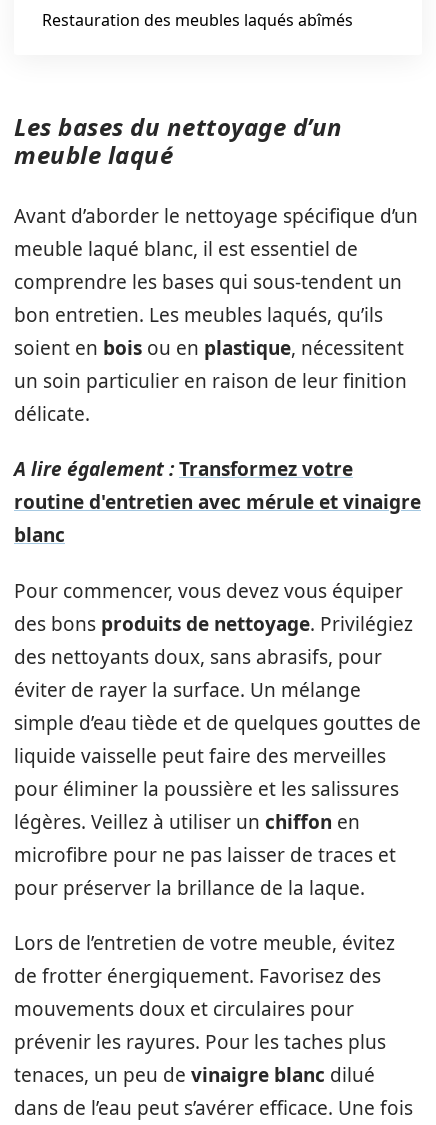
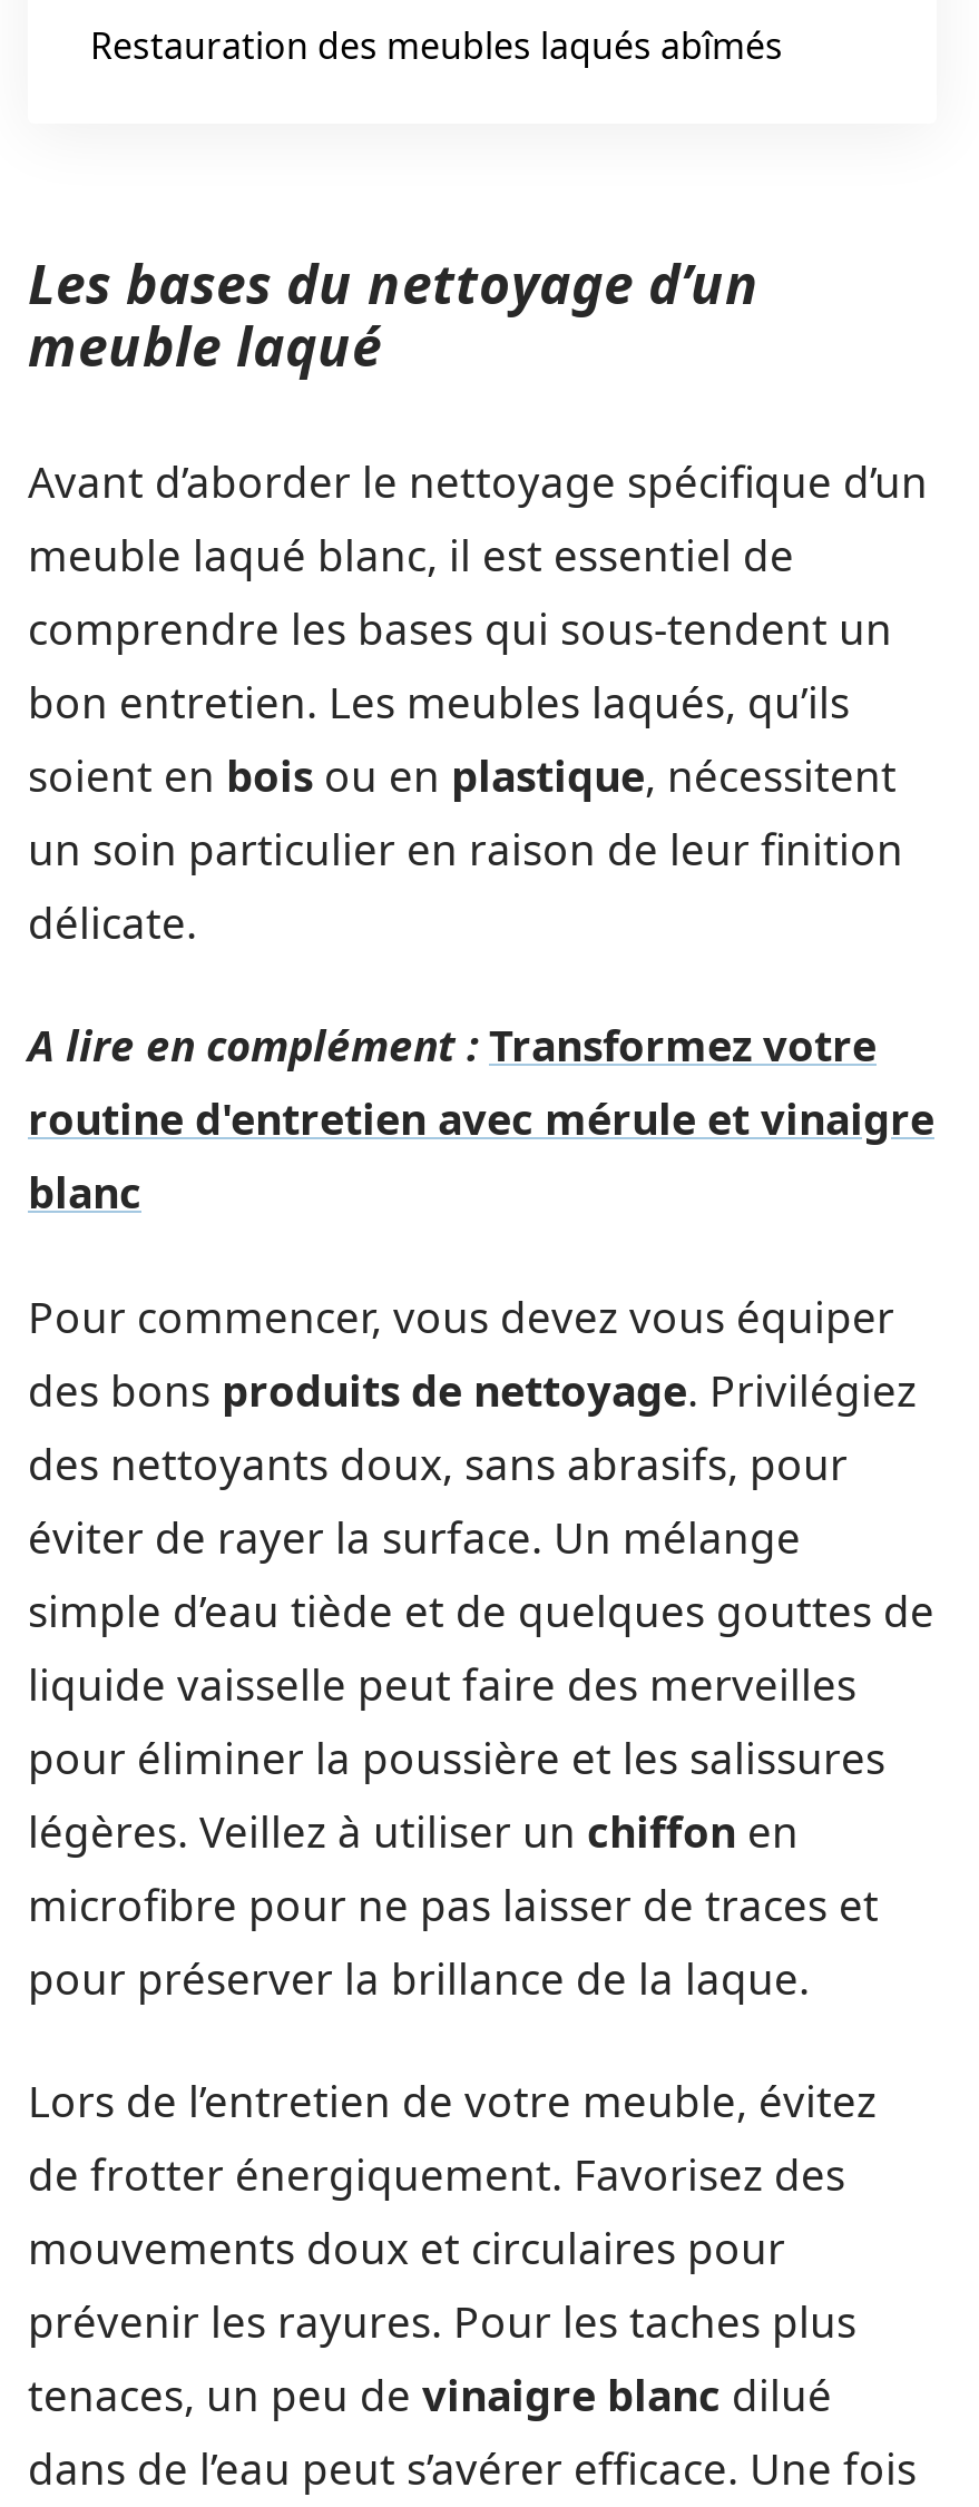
[14,456,353,482] A lire également : Transformez votre -> [28,1017,877,1075] A lire en complément : Transformez votre

